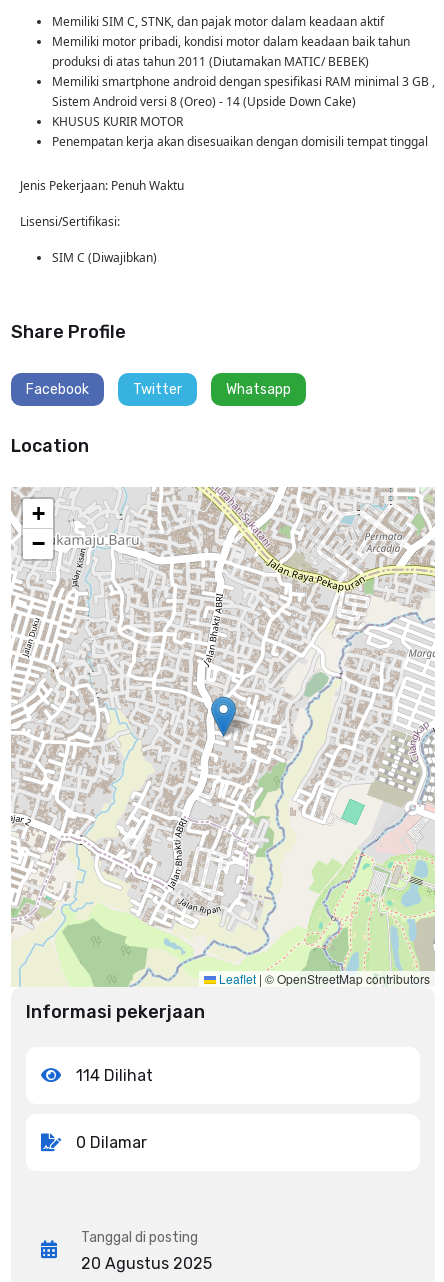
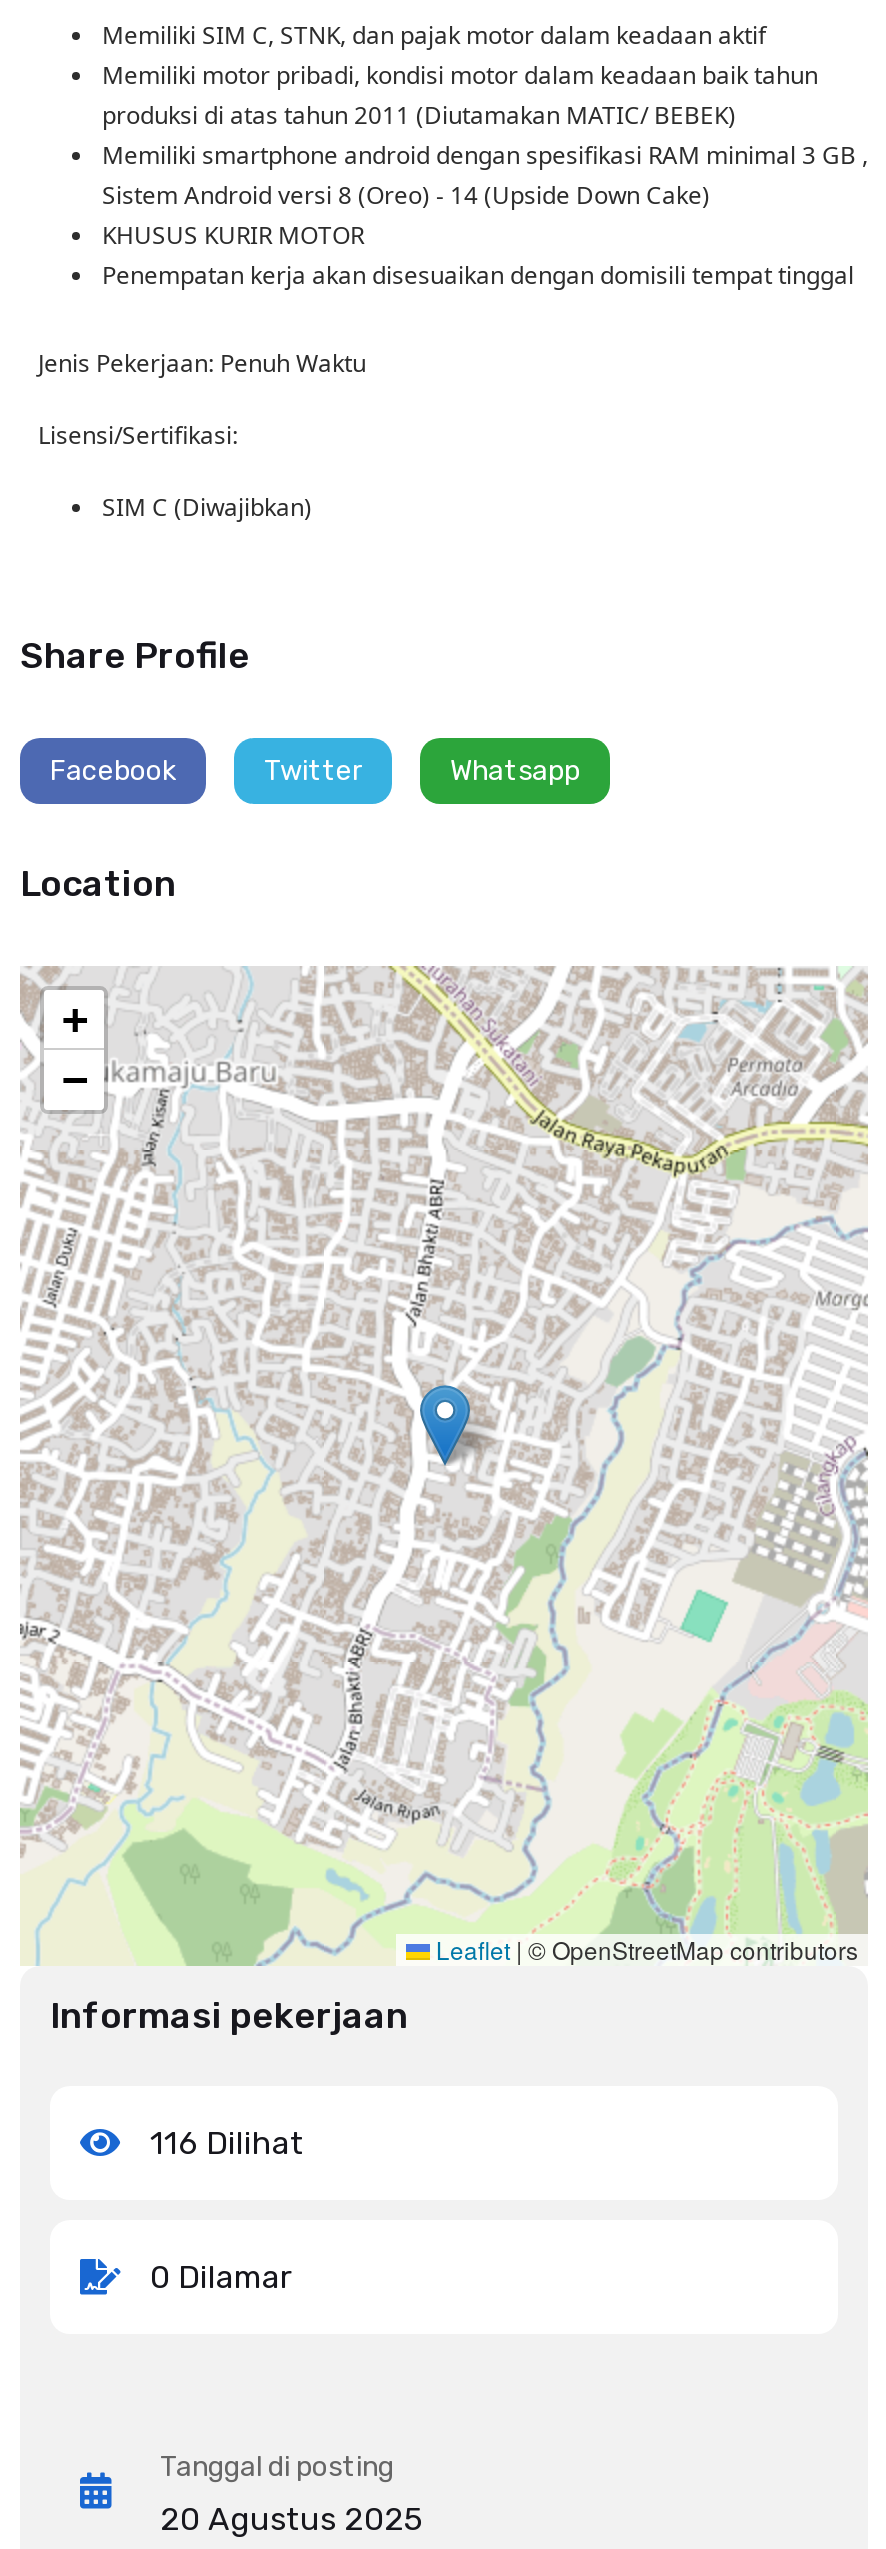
[76,1066,153,1085] 114 Dilihat -> [150,2123,304,2161] 116 Dilihat

